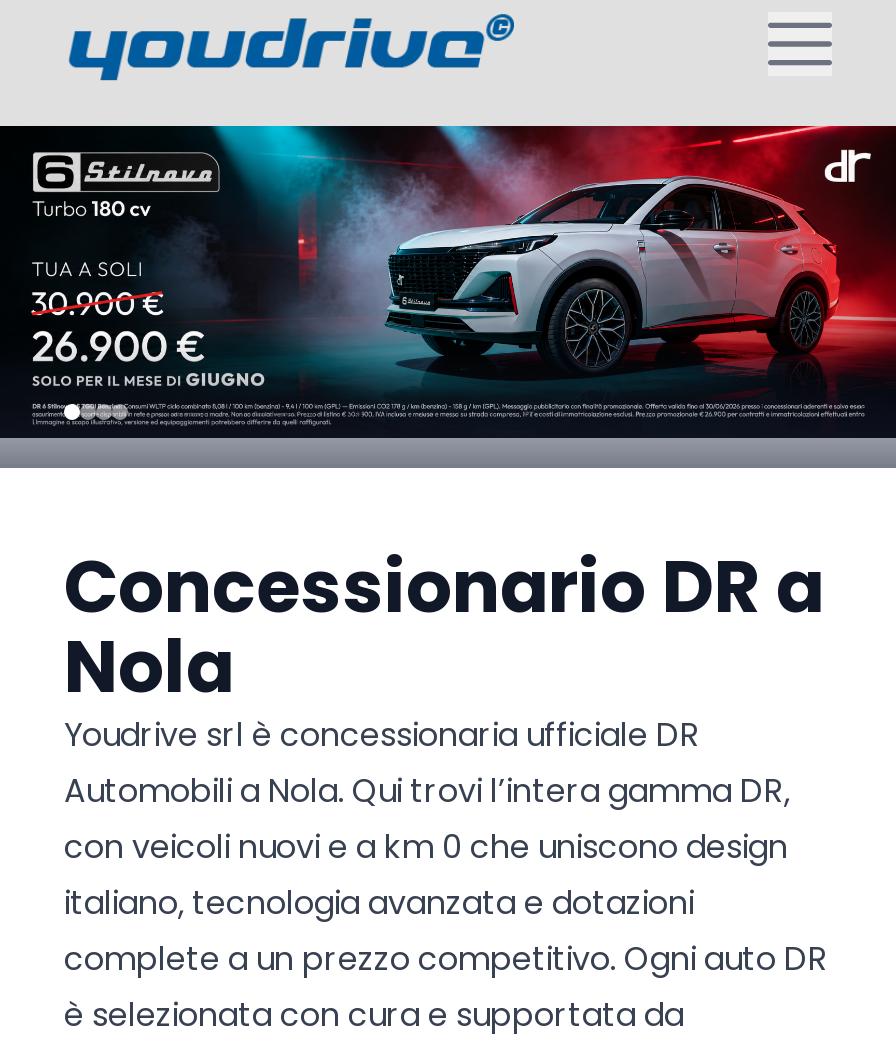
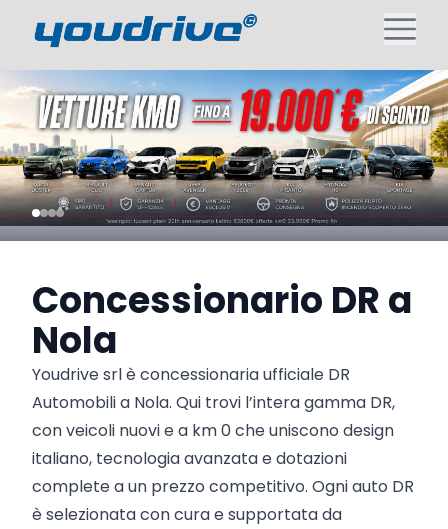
[6,124,890,436] [image] -> [3,69,445,224] [image]

